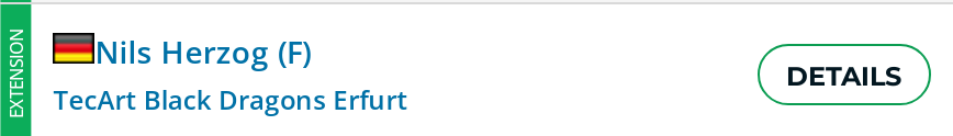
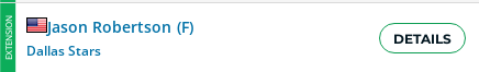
[53,31,408,118] Nils Herzog (F) | TecArt Black Dragons Erfurt -> [27,16,193,60] Jason Robertson (F) | Dallas Stars

